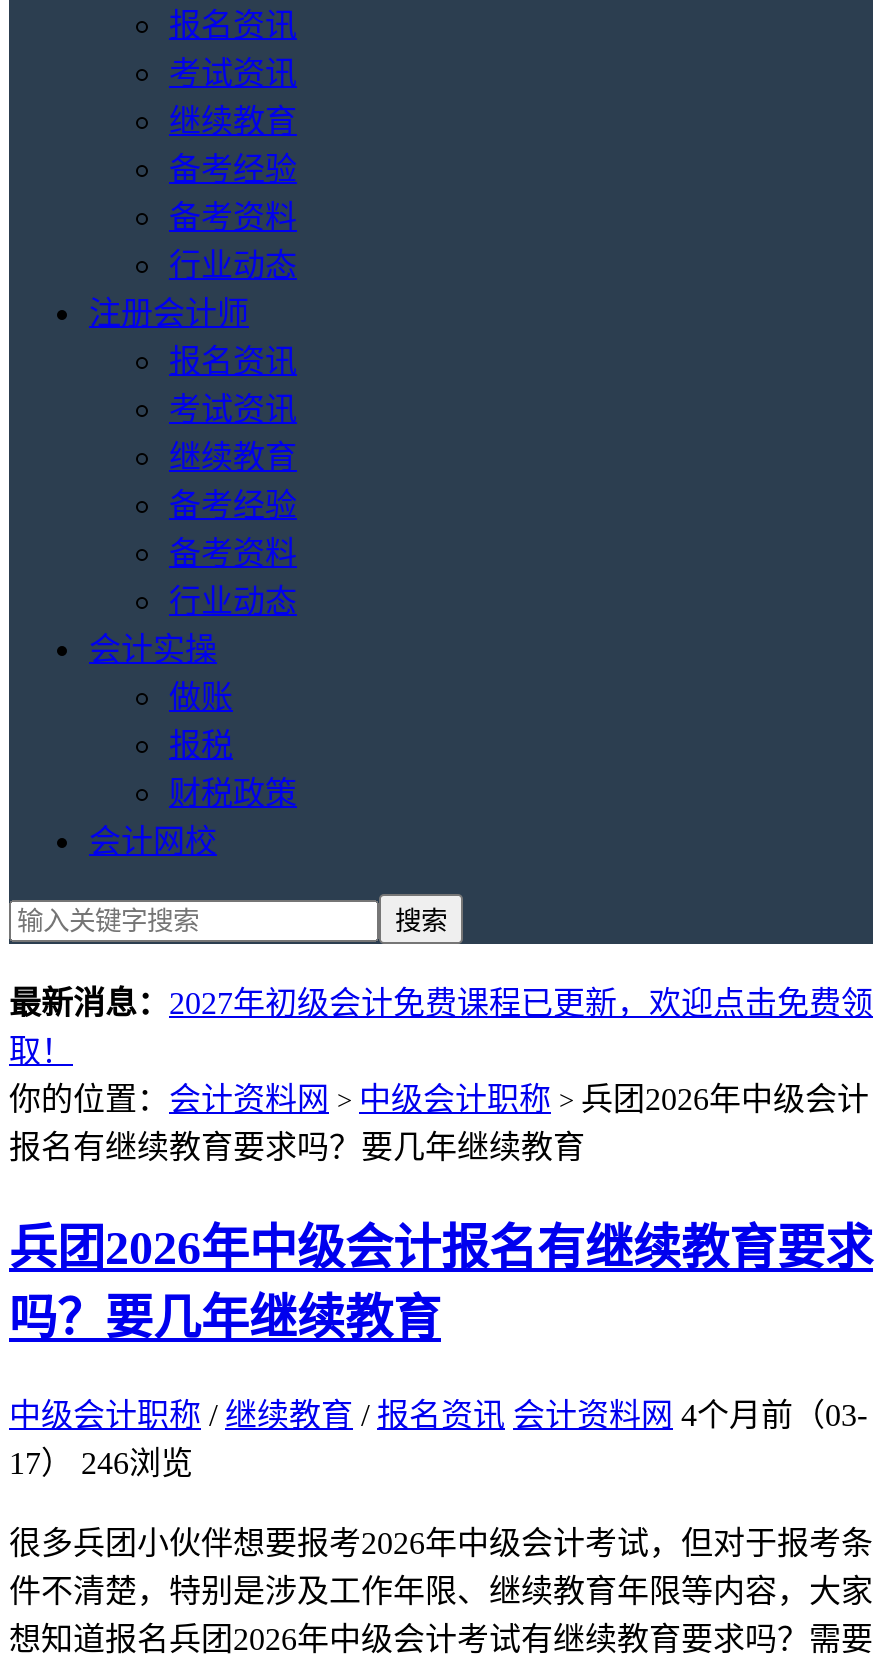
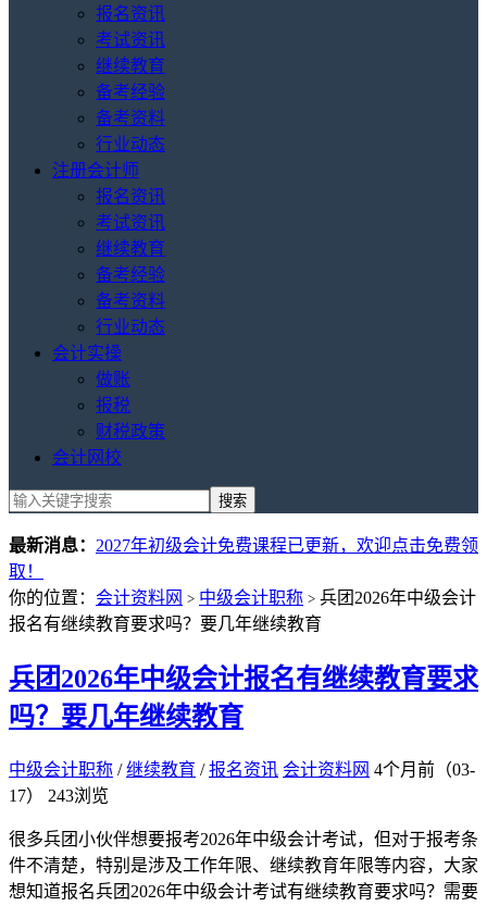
[9,1446,193,1480] 17） 246浏览 -> [9,786,109,805] 17） 243浏览

